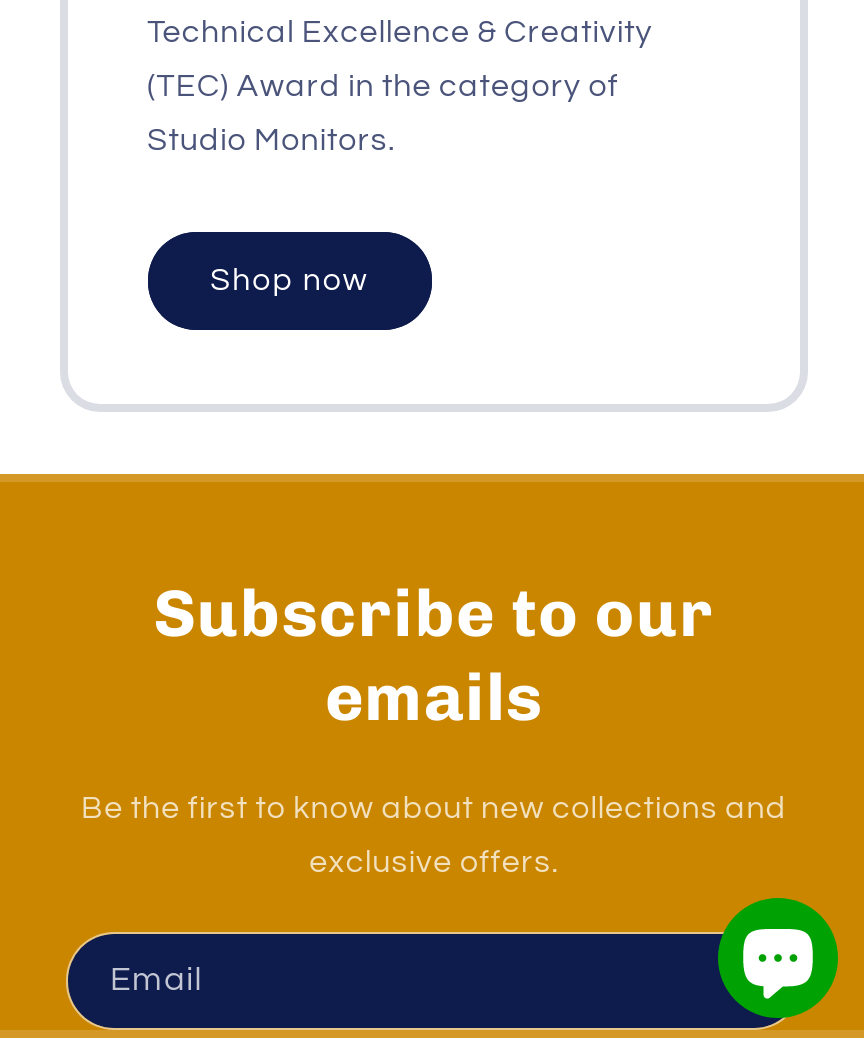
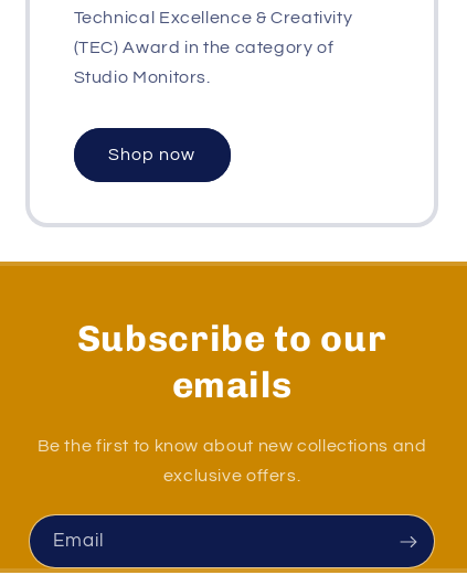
[716,896,840,1020] [image] -> [389,496,455,562] [image]

